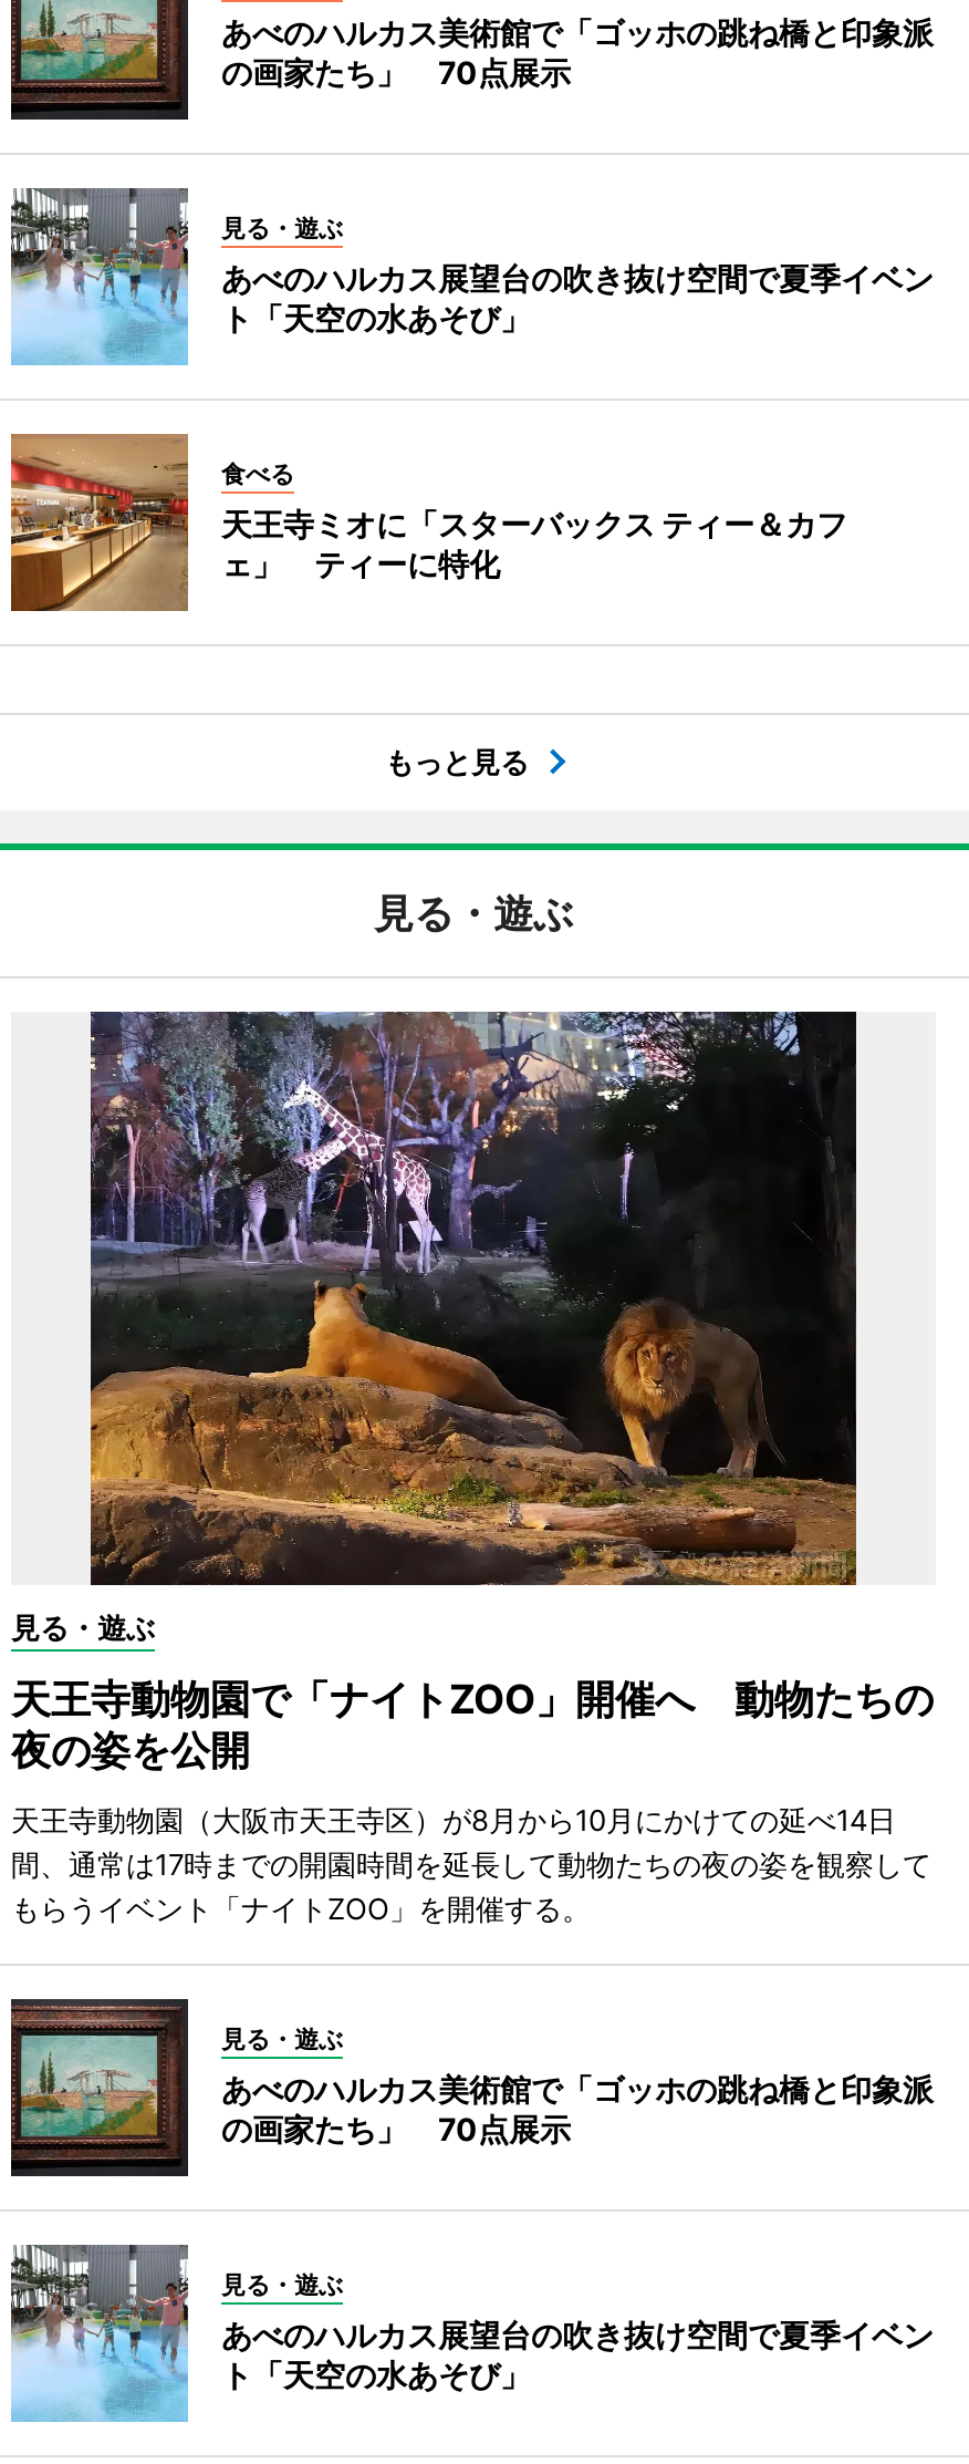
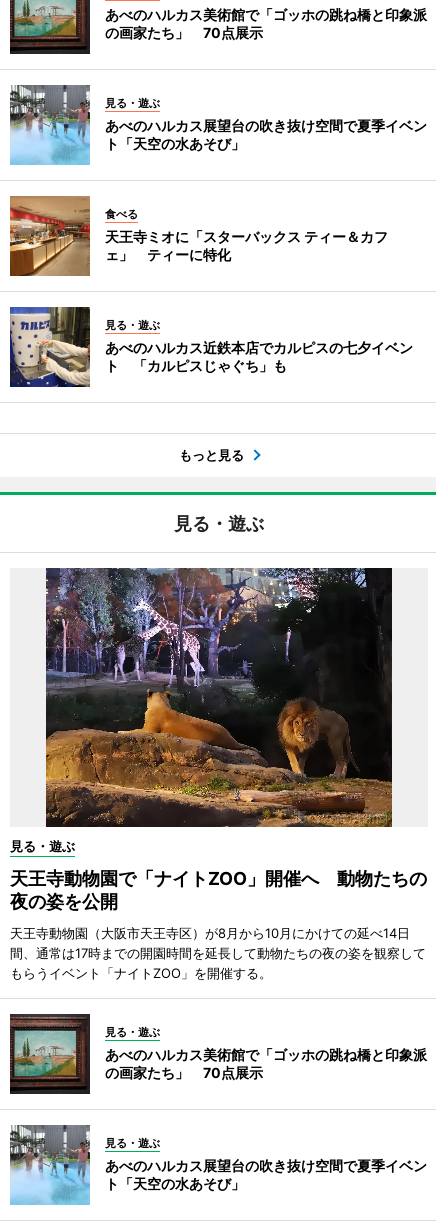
none -> [9,306,413,388] [image] | 見る・遊ぶ | あべのハルカス近鉄本店でカルピスの七夕イベン | ト 「カルピスじゃぐち」も

